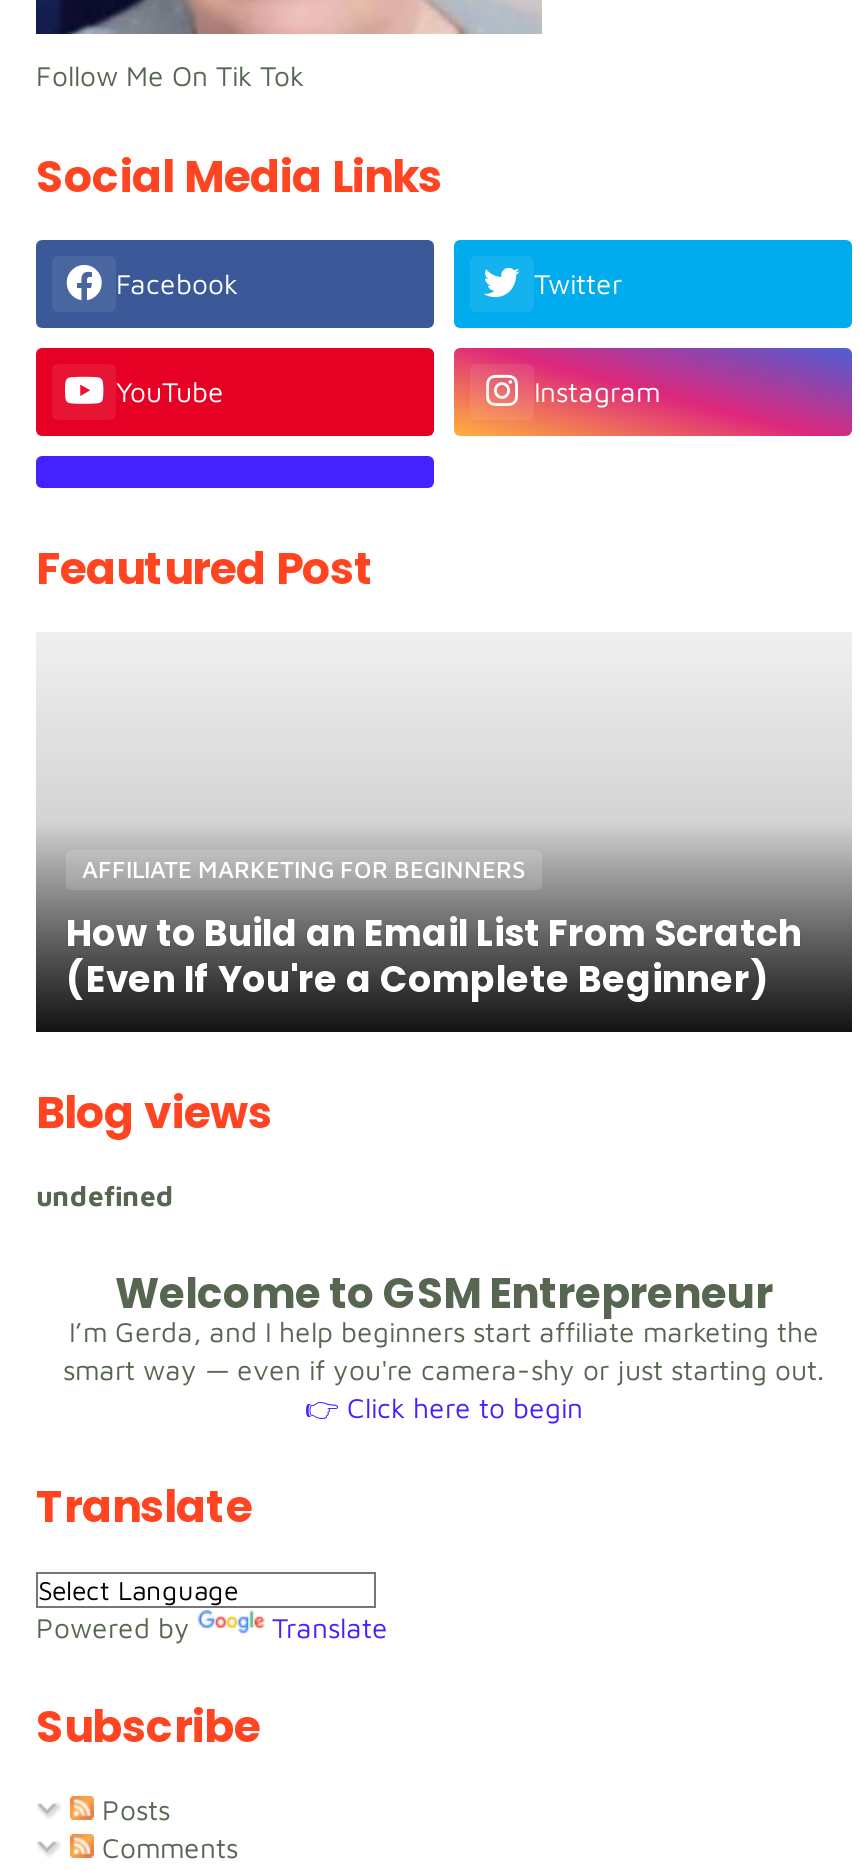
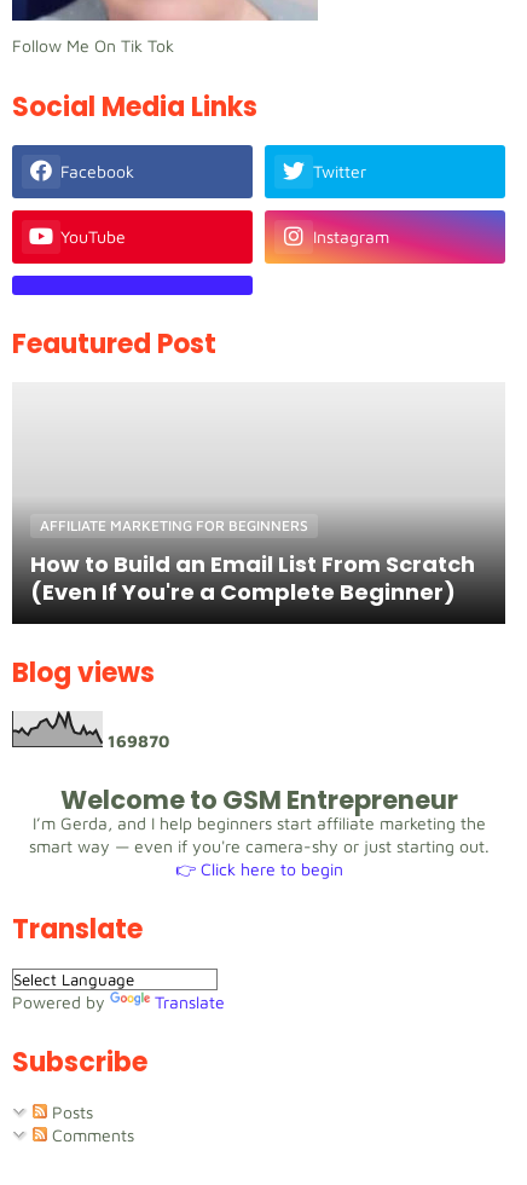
[36,1178,174,1212] undefned -> [108,730,169,751] 169870

